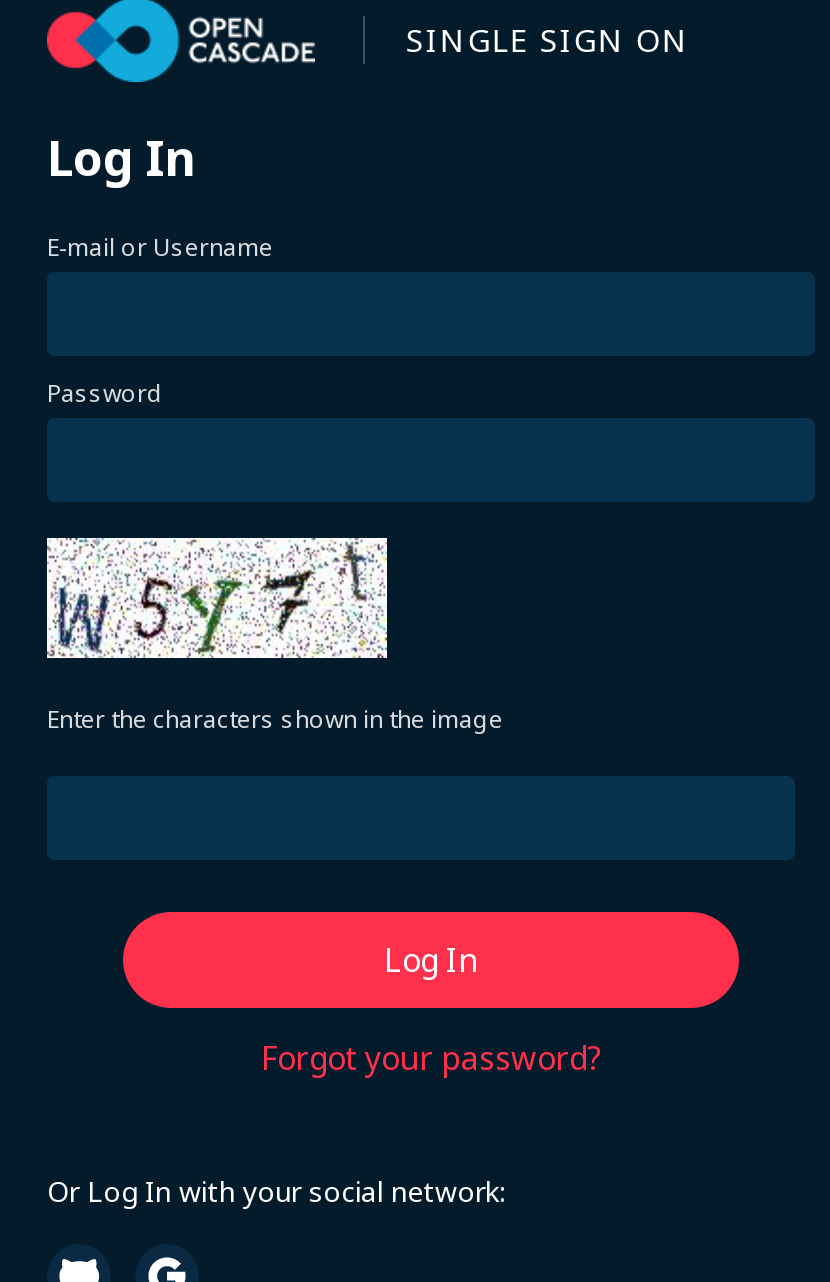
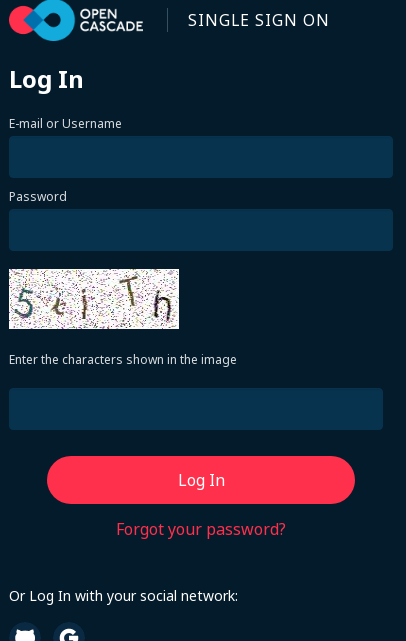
[47,538,387,660] [image] -> [9,269,174,329] [image]

